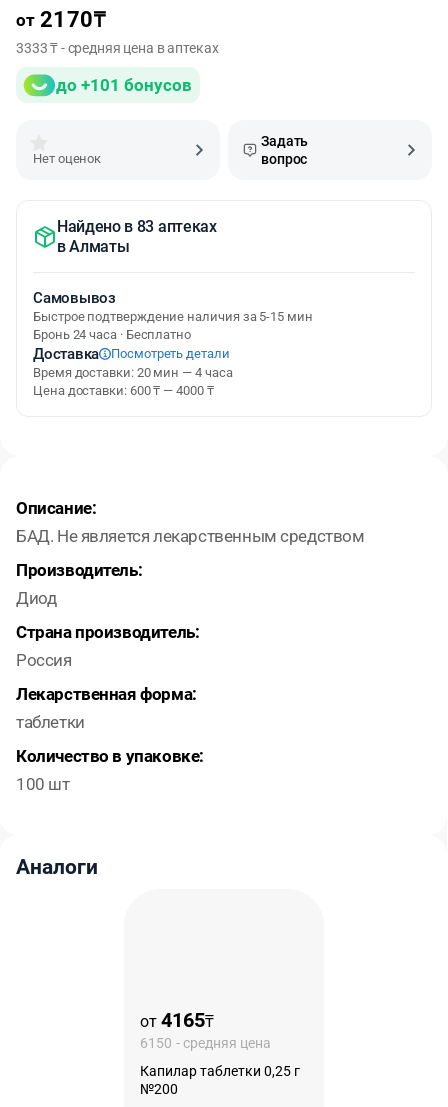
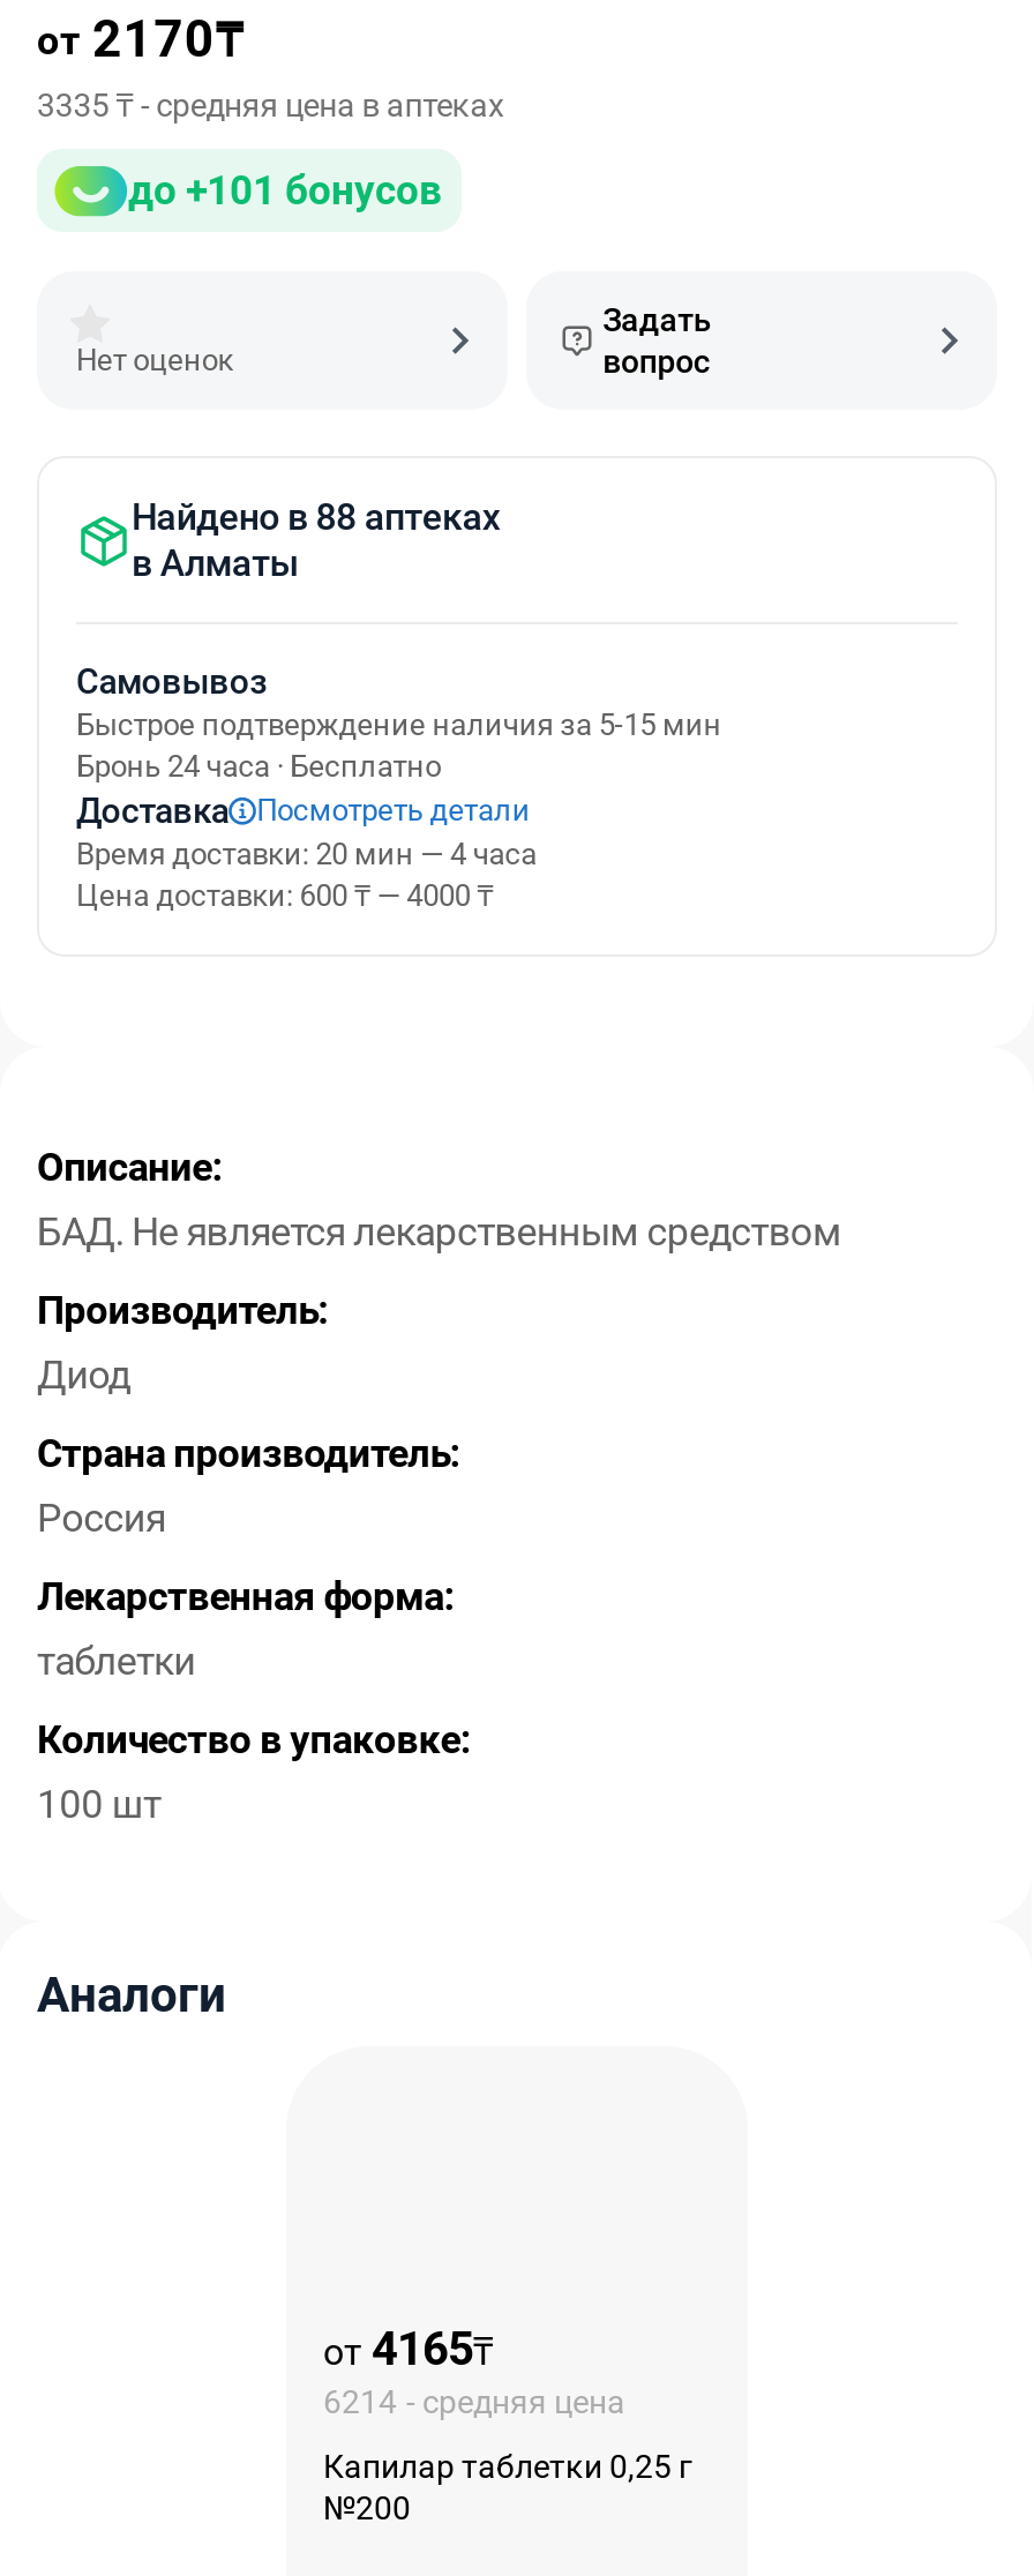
[16,40,218,56] 3333 ₸ - средняя цена в аптеках -> [37,87,504,123] 3335 ₸ - средняя цена в аптеках
[57,217,217,236] Найдено в 83 аптеках -> [132,495,500,539] Найдено в 88 аптеках
[140,1035,271,1051] 6150 - средняя цена -> [323,2383,625,2420] 6214 - средняя цена

